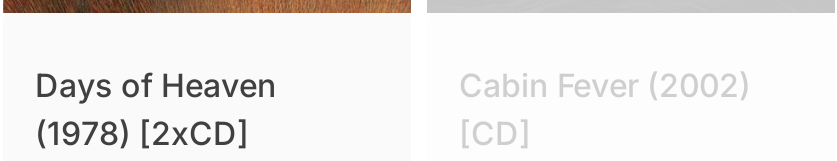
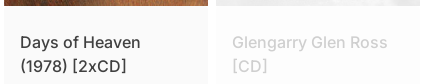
[459,64,751,104] Cabin Fever (2002) -> [232,32,388,52] Glengarry Glen Ross

